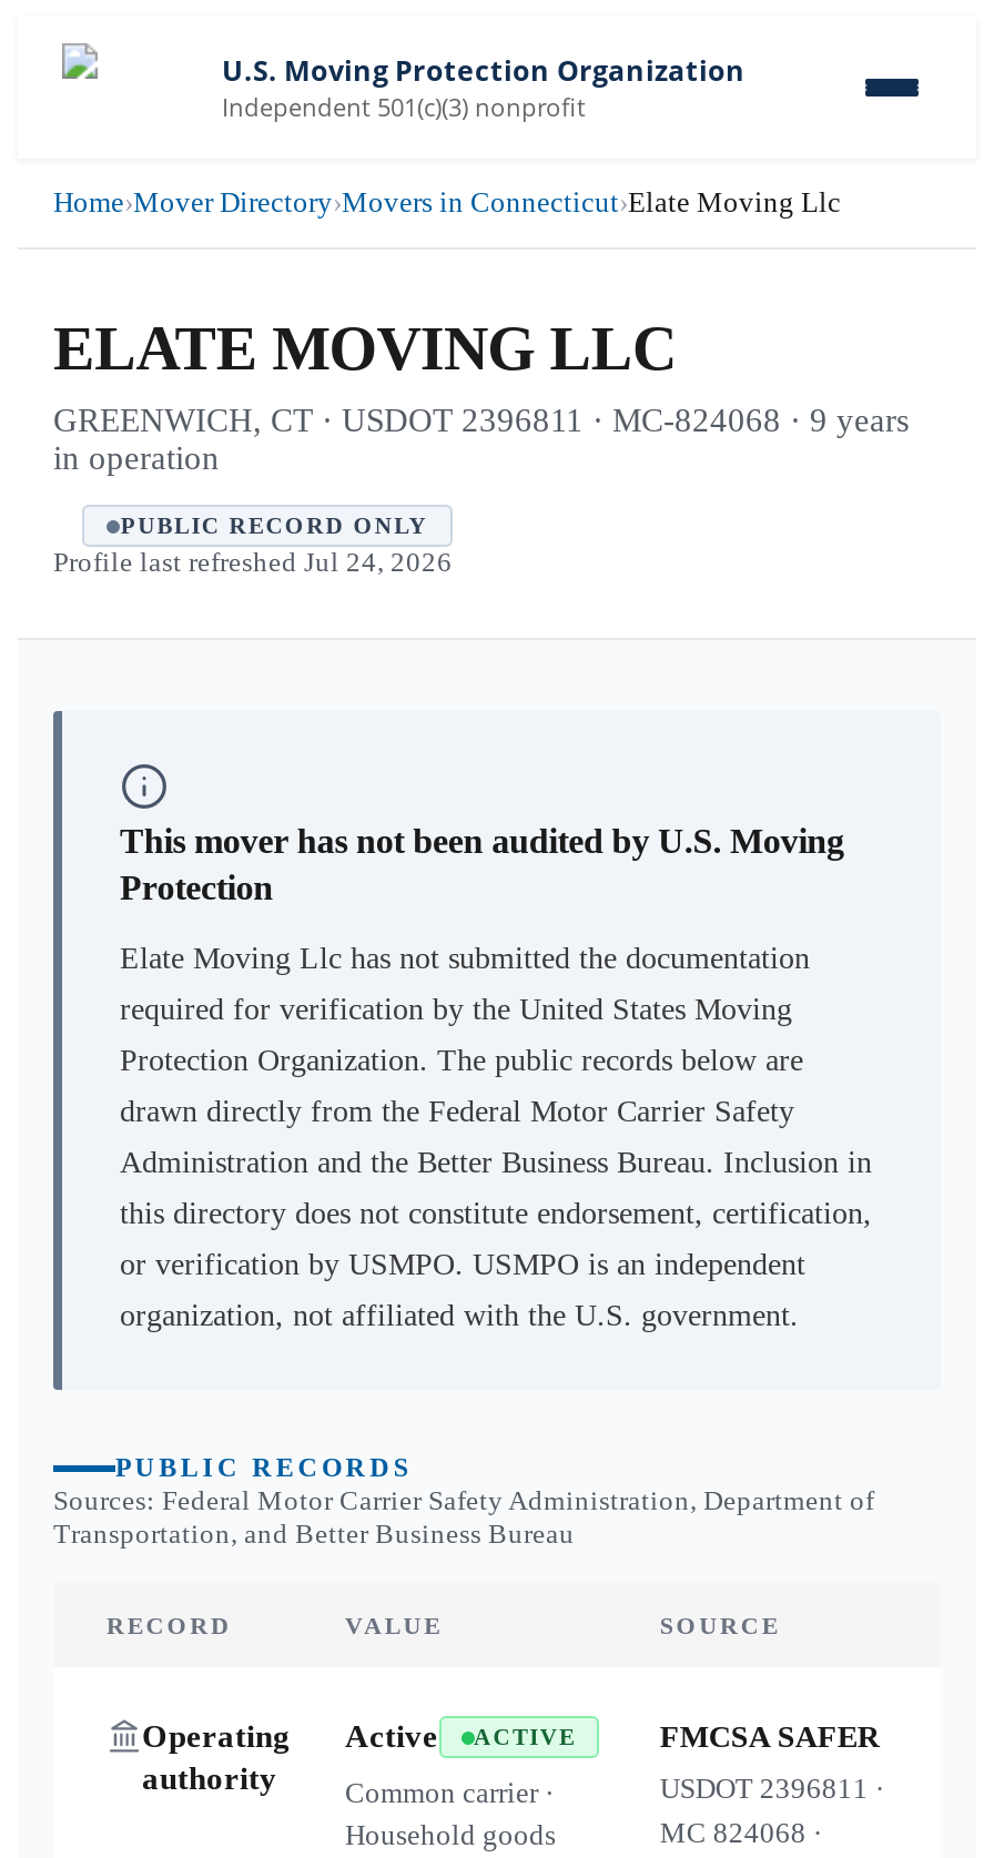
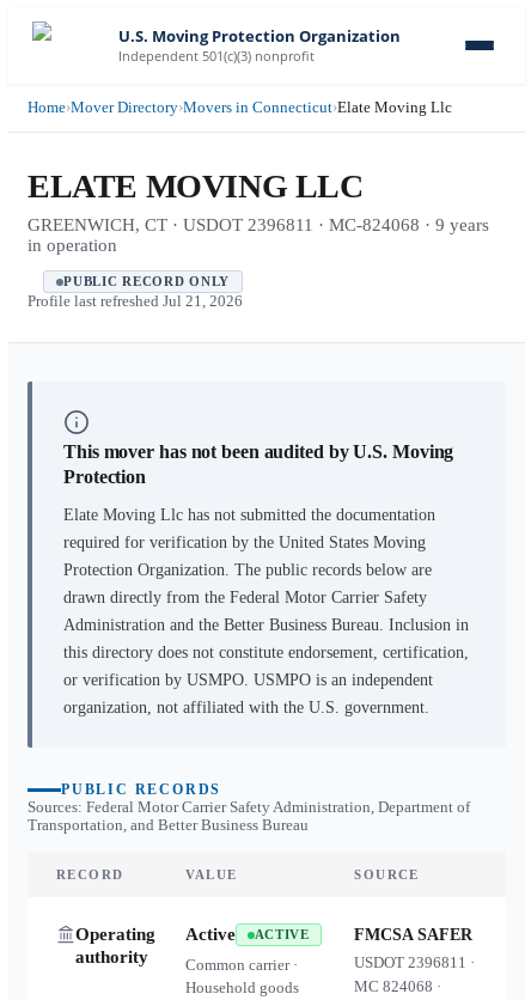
[53,547,453,578] Profile last refreshed Jul 24, 2026 -> [28,293,243,310] Profile last refreshed Jul 21, 2026

